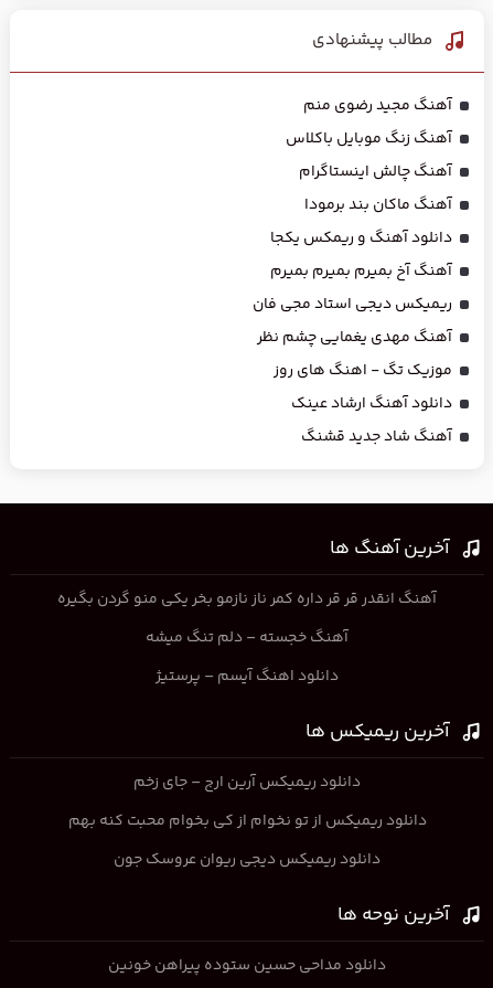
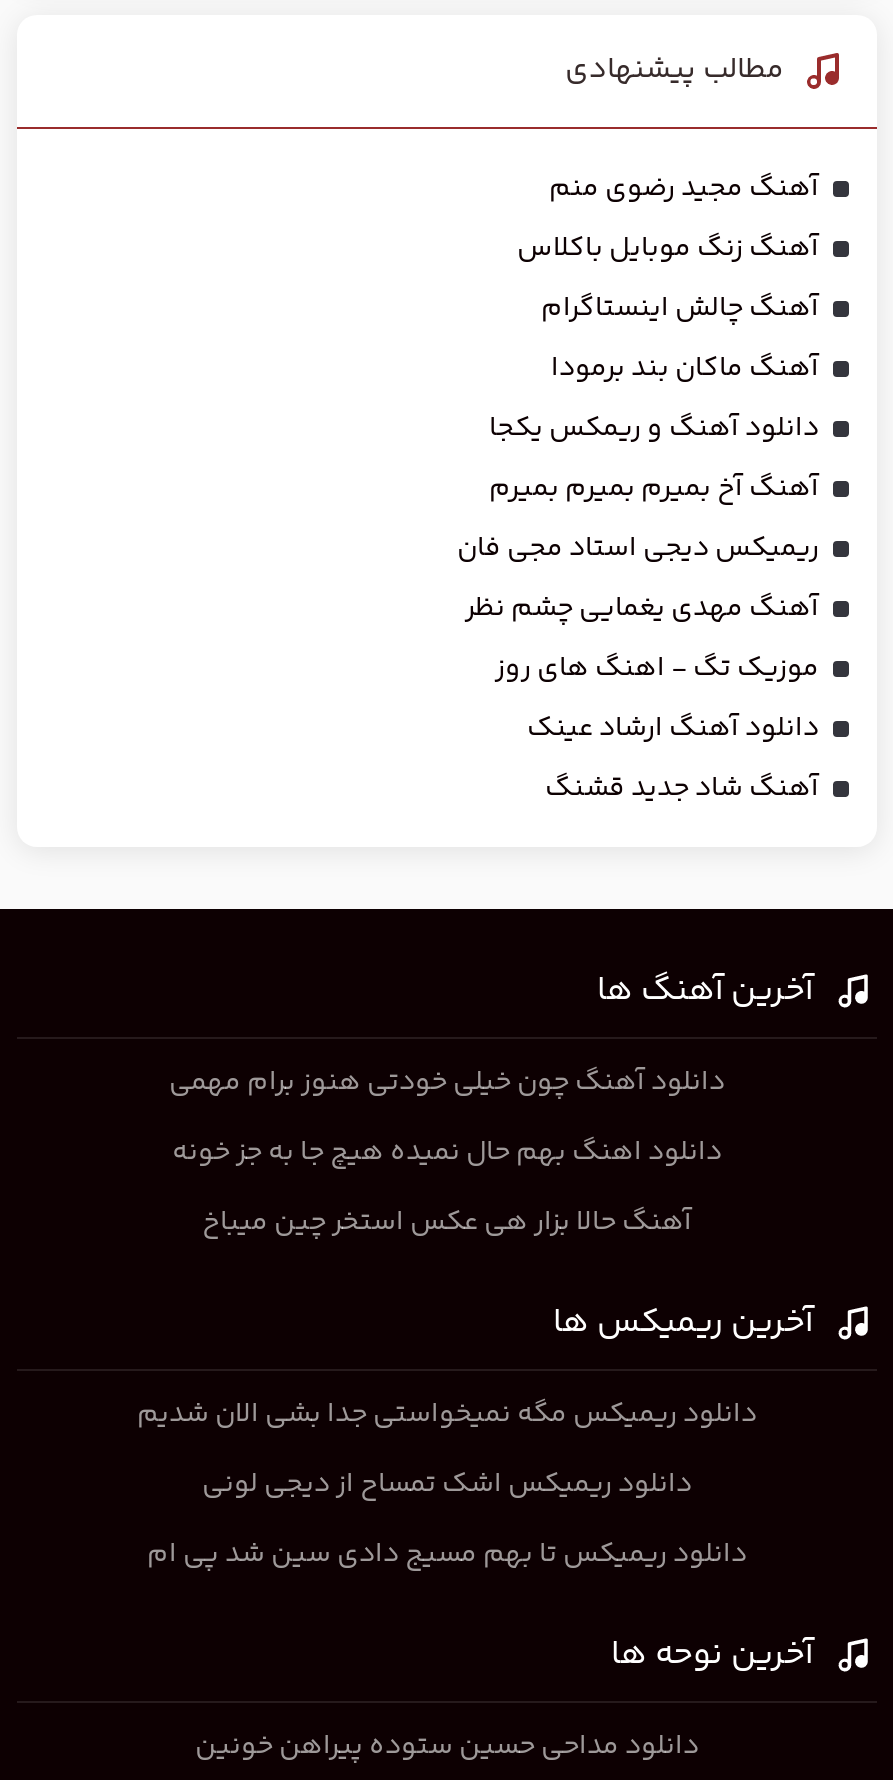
[57,587,437,611] آهنگ انقدر قر قر داره کمر ناز نازمو بخر یکی منو گردن بگیره -> [169,1061,725,1105] دانلود آهنگ چون خیلی خودتی هنوز برام مهمی
[146,626,349,650] آهنگ خجسته – دلم تنگ میشه -> [172,1131,722,1175] دانلود اهنگ بهم حال نمیده هیچ جا به جز خونه
[156,664,339,689] دانلود اهنگ آیسم – پرستیژ -> [202,1201,692,1245] آهنگ حالا بزار هی عکس استخر چین میباخ
[133,770,361,795] دانلود ریمیکس آرین ارج – جای زخم -> [137,1393,757,1437] دانلود ریمیکس مگه نمیخواستی جدا بشی الان شدیم
[68,809,426,833] دانلود ریمیکس از تو نخوام از کی بخوام محبت کنه بهم -> [202,1463,692,1507] دانلود ریمیکس اشک تمساح از دیجی لونی
[114,848,381,872] دانلود ریمیکس دیجی ریوان عروسک جون -> [147,1533,747,1577] دانلود ریمیکس تا بهم مسیج دادی سین شد پی ام

